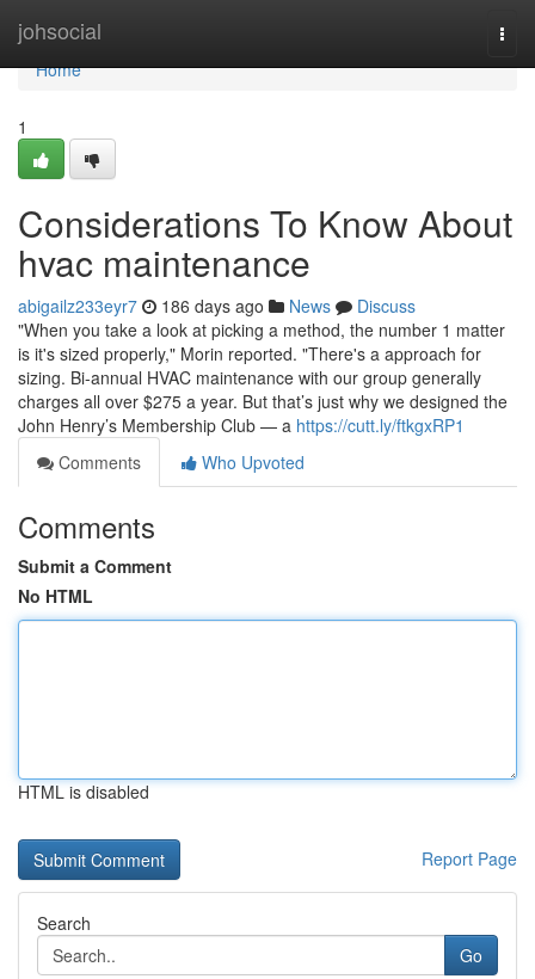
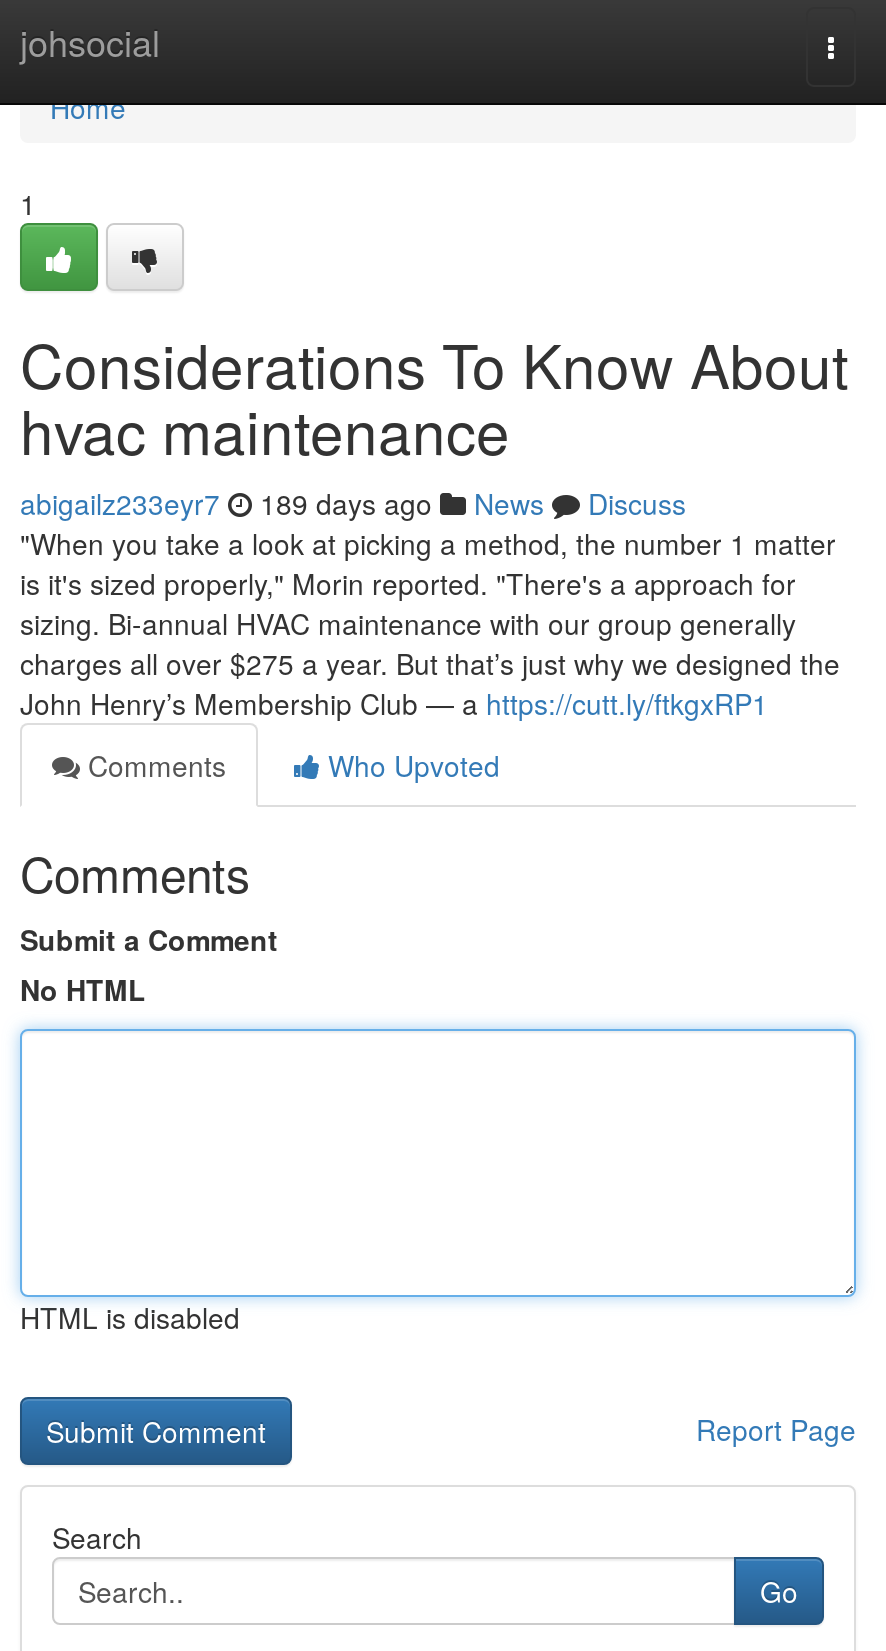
[18,294,416,318] abigailz233eyr7 186 days ago News Discuss -> [20,483,686,523] abigailz233eyr7 189 days ago News Discuss

